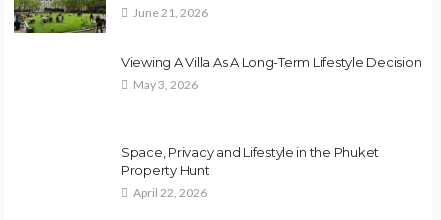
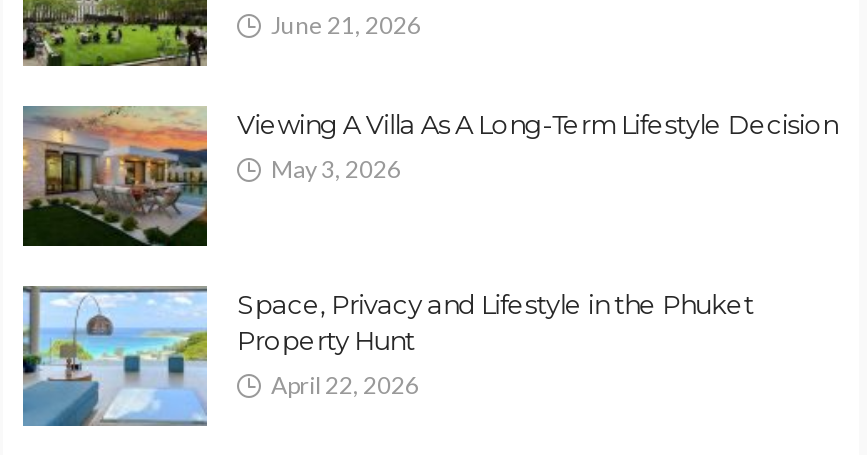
none -> [21,104,209,248] [image]
none -> [21,284,209,428] [image]

